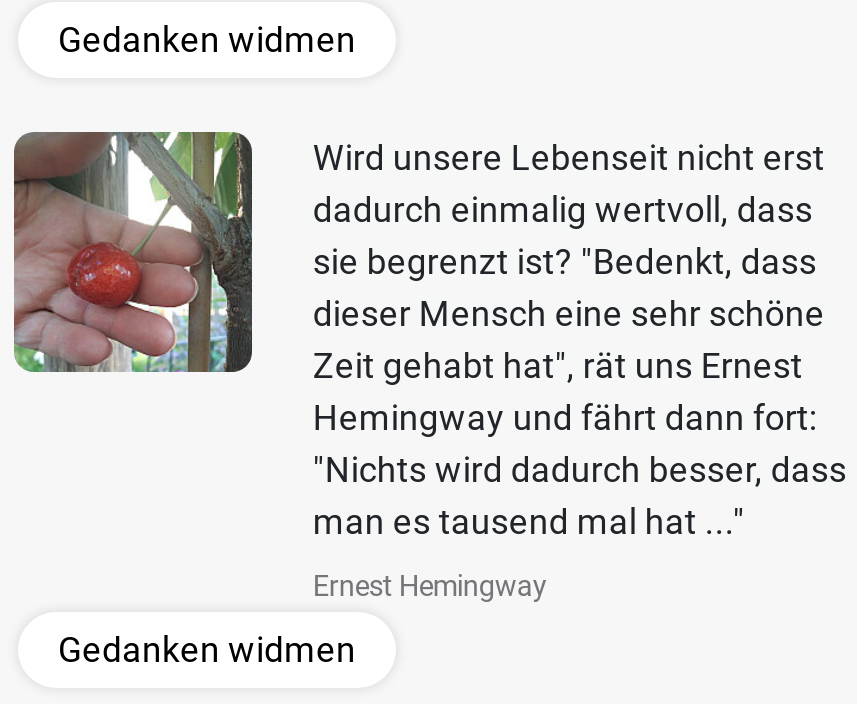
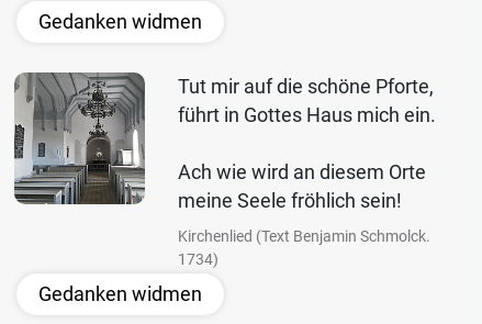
[14,132,847,602] [image] | Wird unsere Lebenseit nicht erst | dadurch einmalig wertvoll, dass | sie begrenzt ist? "Bedenkt, dass | dieser Mensch eine sehr schöne | Zeit gehabt hat", rät uns Ernest | Hemingway und fährt dann fort: | "Nichts wird dadurch besser, dass | man es tausend mal hat ..." | Ernest Hemingway -> [14,72,436,268] [image] | Tut mir auf die schöne Pforte, | führt in Gottes Haus mich ein. | Ach wie wird an diesem Orte | meine Seele fröhlich sein! | Kirchenlied (Text Benjamin Schmolck. | 1734)

